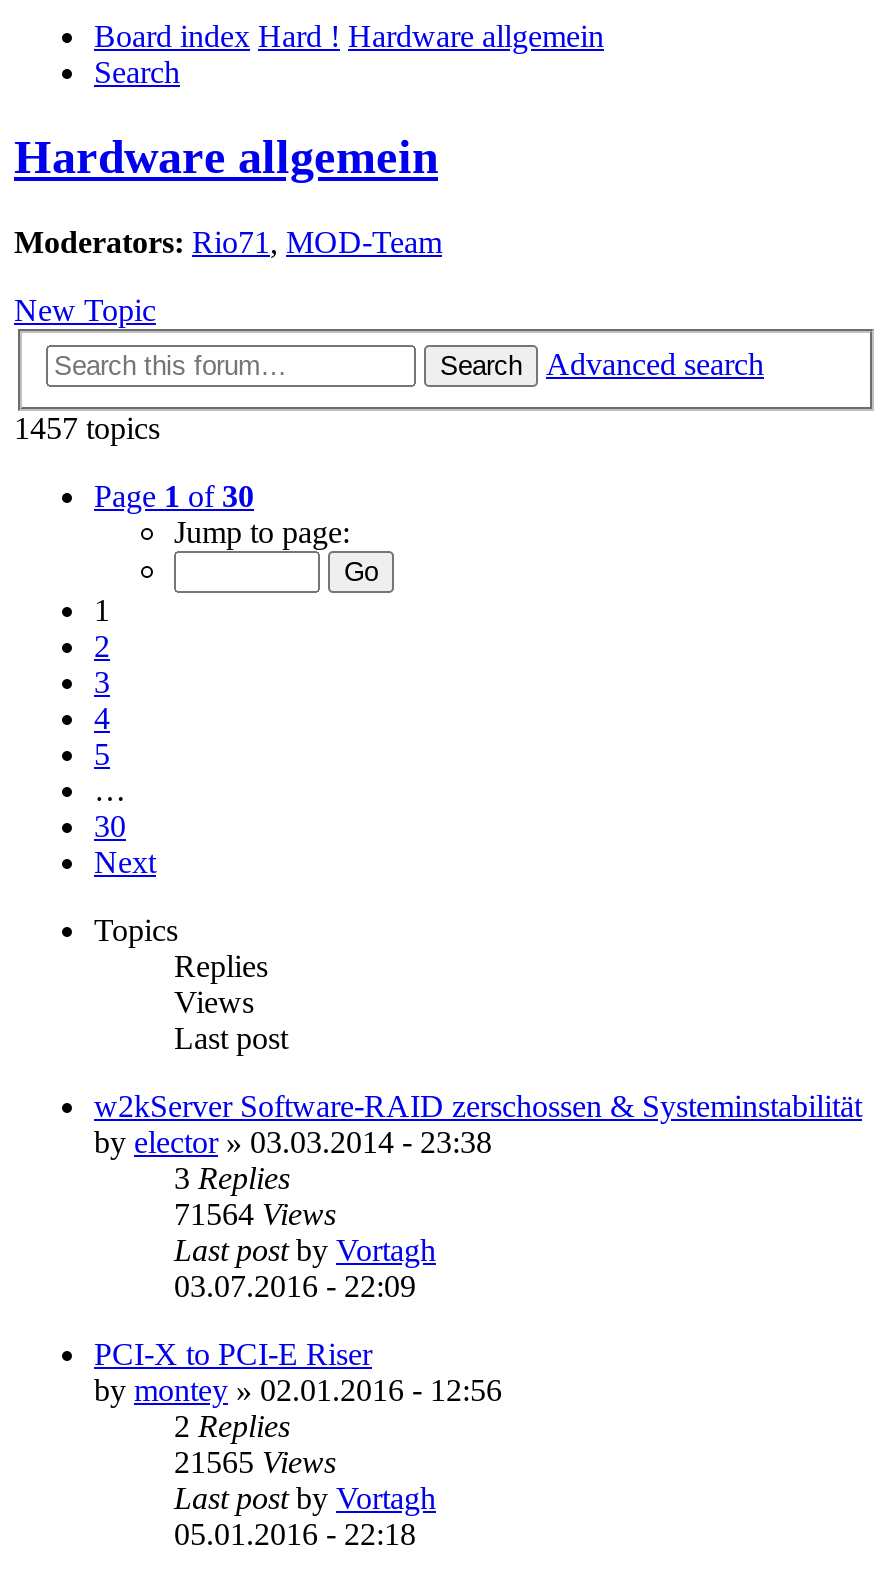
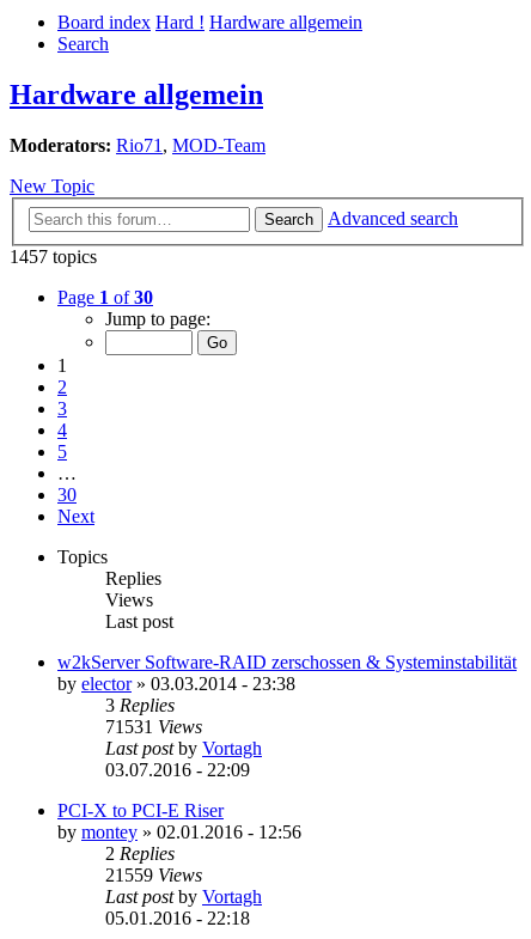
[174,1197,336,1231] 71564 Views -> [105,716,202,737] 71531 Views
[174,1445,336,1479] 21565 Views -> [105,865,202,885] 21559 Views

